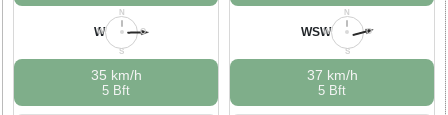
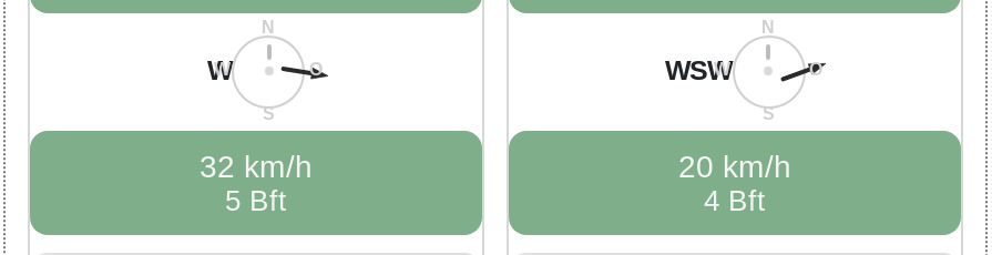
[90,67,141,83] 35 km/h -> [200,148,313,184] 32 km/h
[306,67,357,98] 37 km/h | 5 Bft -> [678,148,791,217] 20 km/h | 4 Bft

